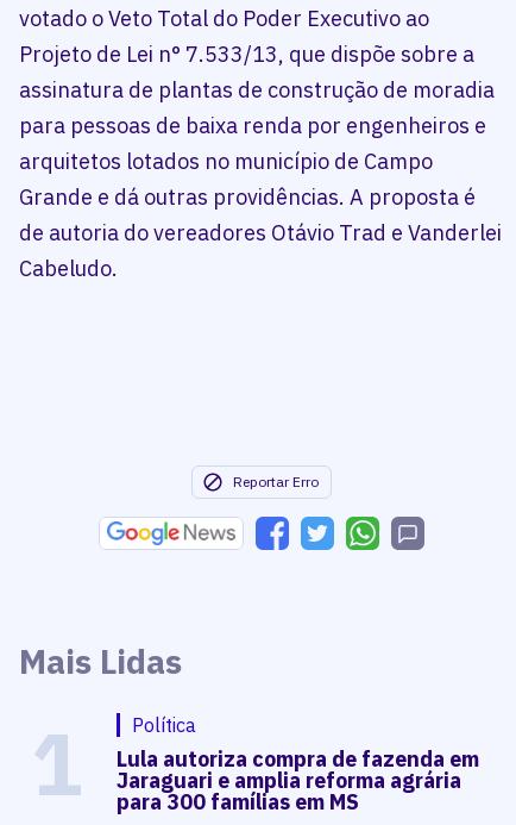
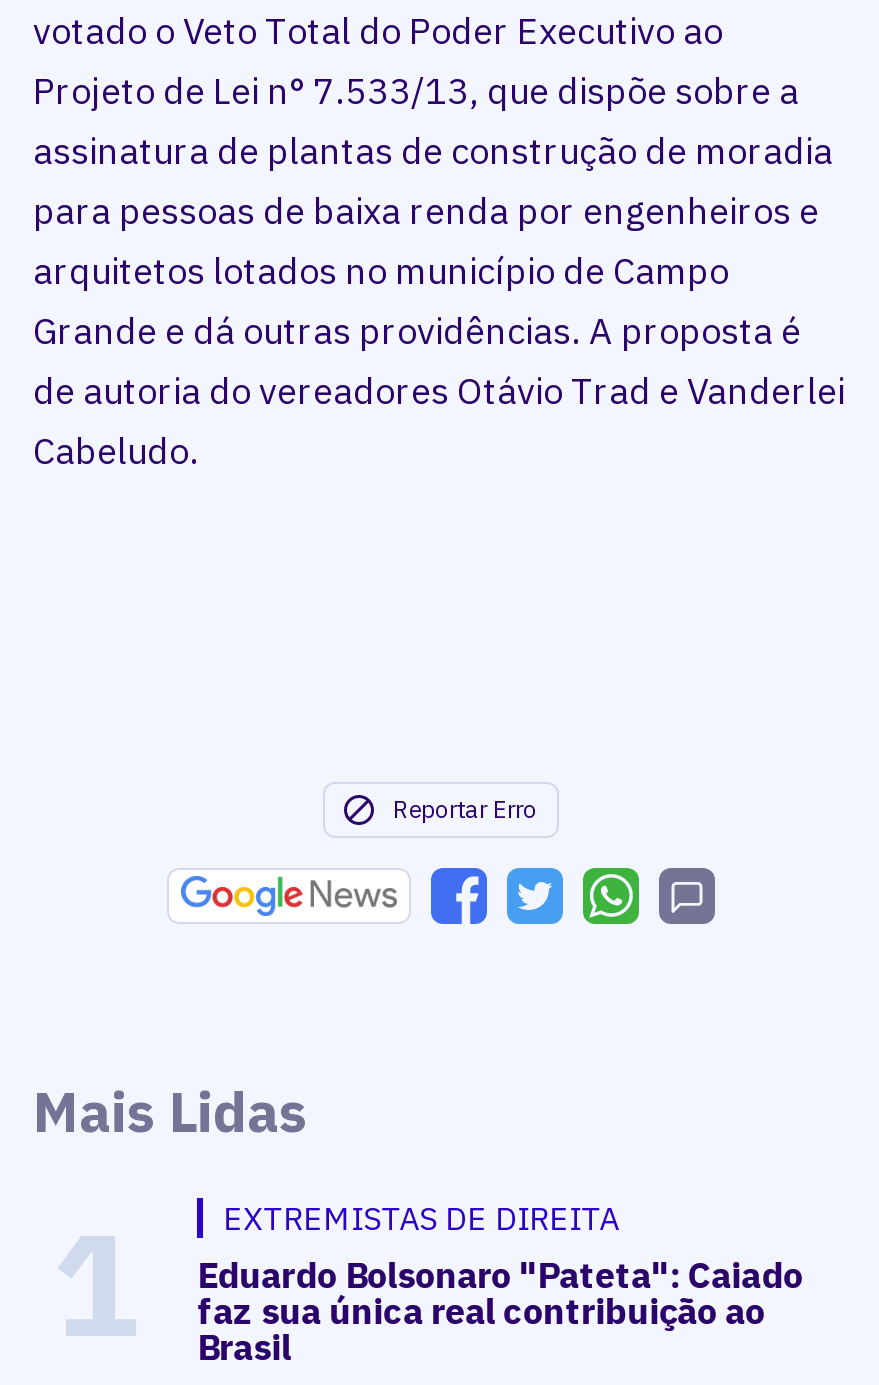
[117,713,479,815] Política | Lula autoriza compra de fazenda em | Jaraguari e amplia reforma agrária | para 300 famílias em MS -> [197,1198,803,1370] EXTREMISTAS DE DIREITA | Eduardo Bolsonaro "Pateta": Caiado | faz sua única real contribuição ao | Brasil

